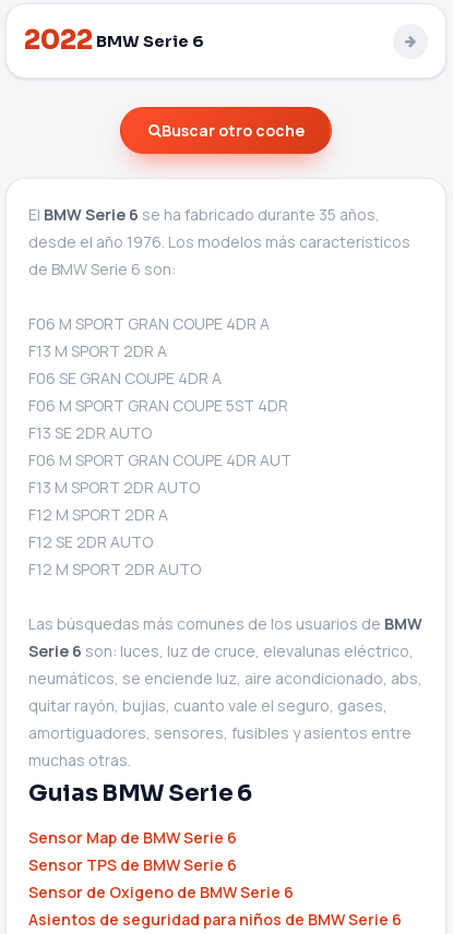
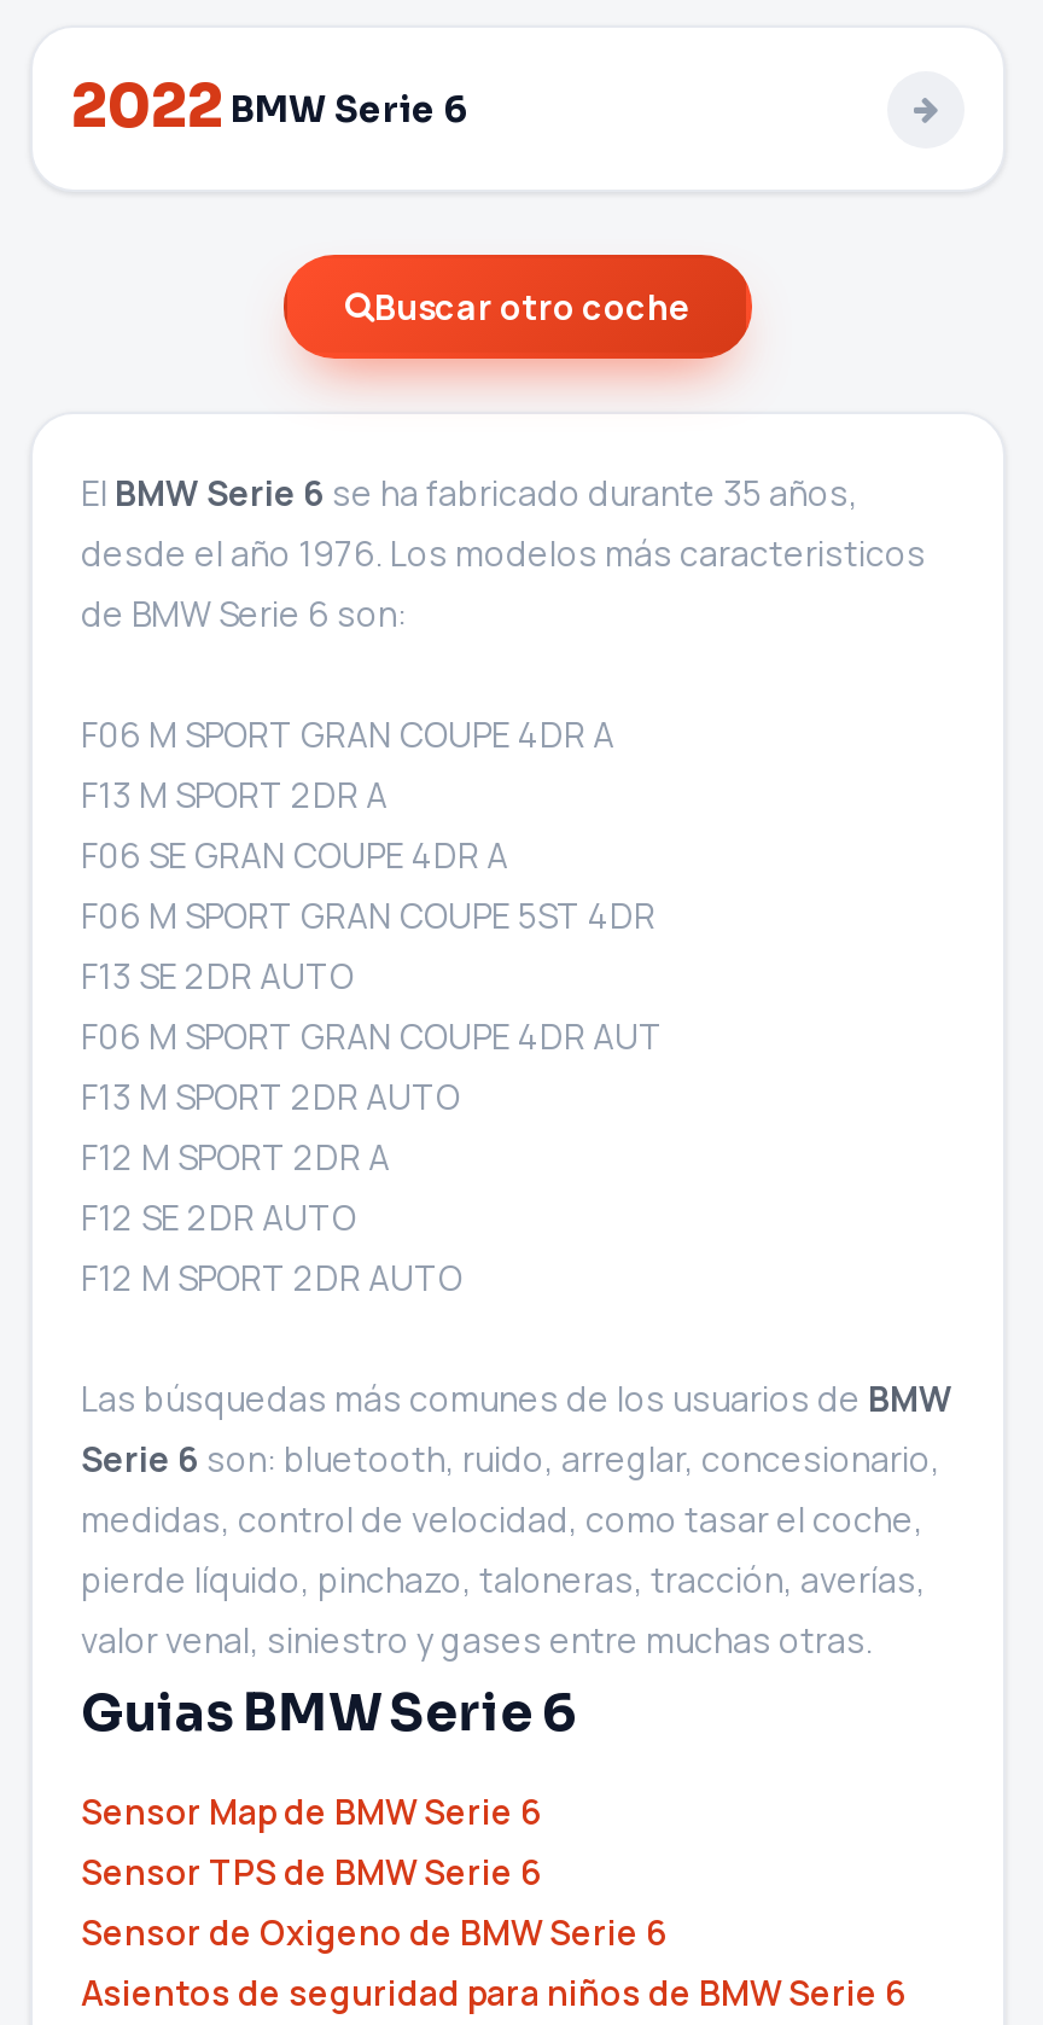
[28,640,422,770] Serie 6 son: luces, luz de cruce, elevalunas eléctrico, | neumáticos, se enciende luz, aire acondicionado, abs, | quitar rayón, bujias, cuanto vale el seguro, gases, | amortiguadores, sensores, fusibles y asientos entre | muchas otras. -> [81,1436,940,1663] Serie 6 son: bluetooth, ruido, arreglar, concesionario, | medidas, control de velocidad, como tasar el coche, | pierde líquido, pinchazo, taloneras, tracción, averías, | valor venal, siniestro y gases entre muchas otras.

